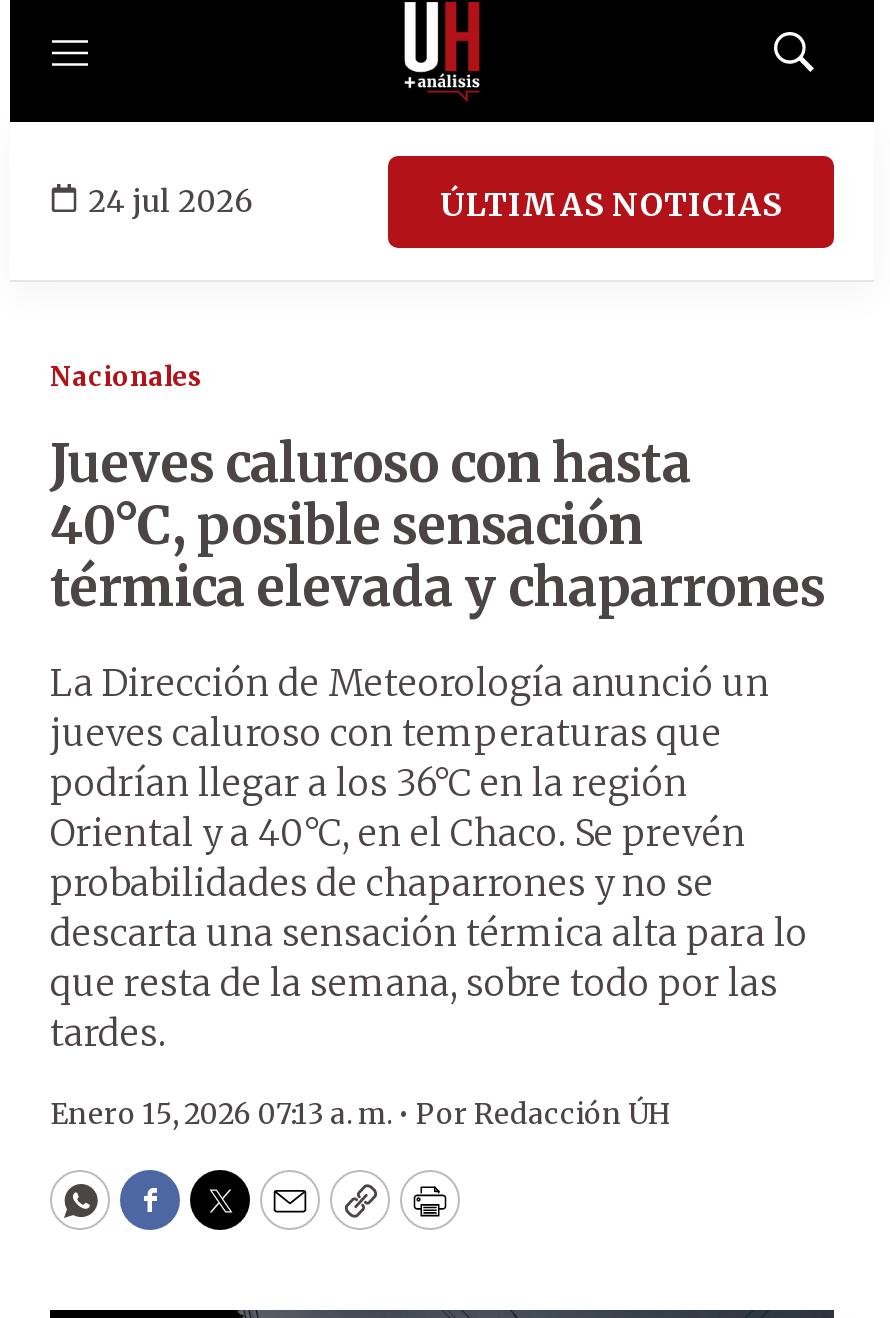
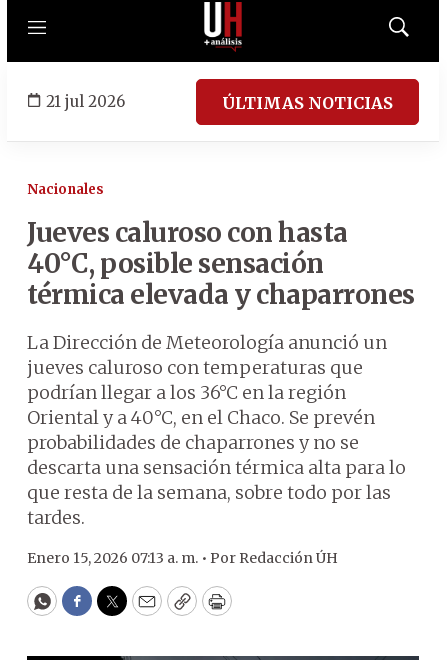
[88,181,252,219] 24 jul 2026 -> [46,91,125,110] 21 jul 2026

